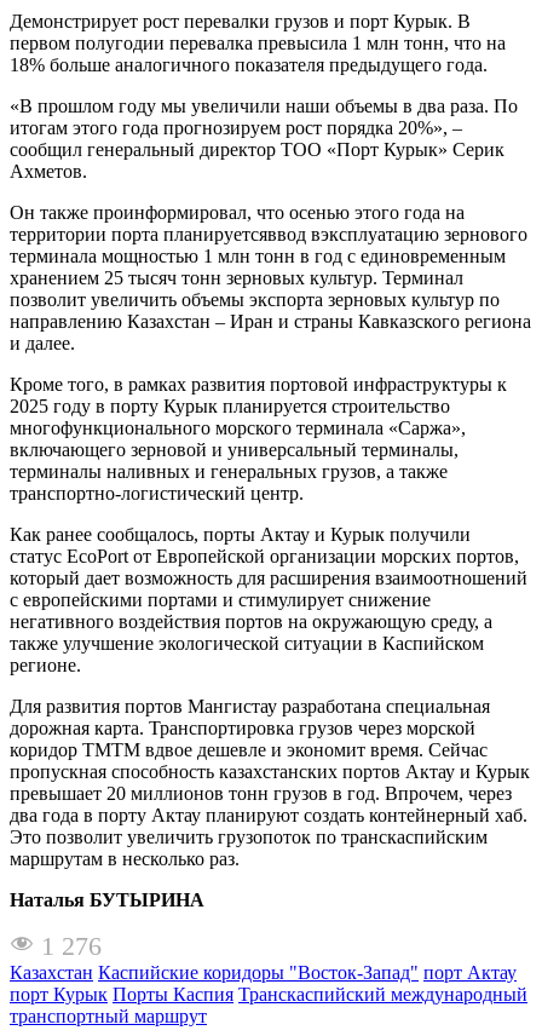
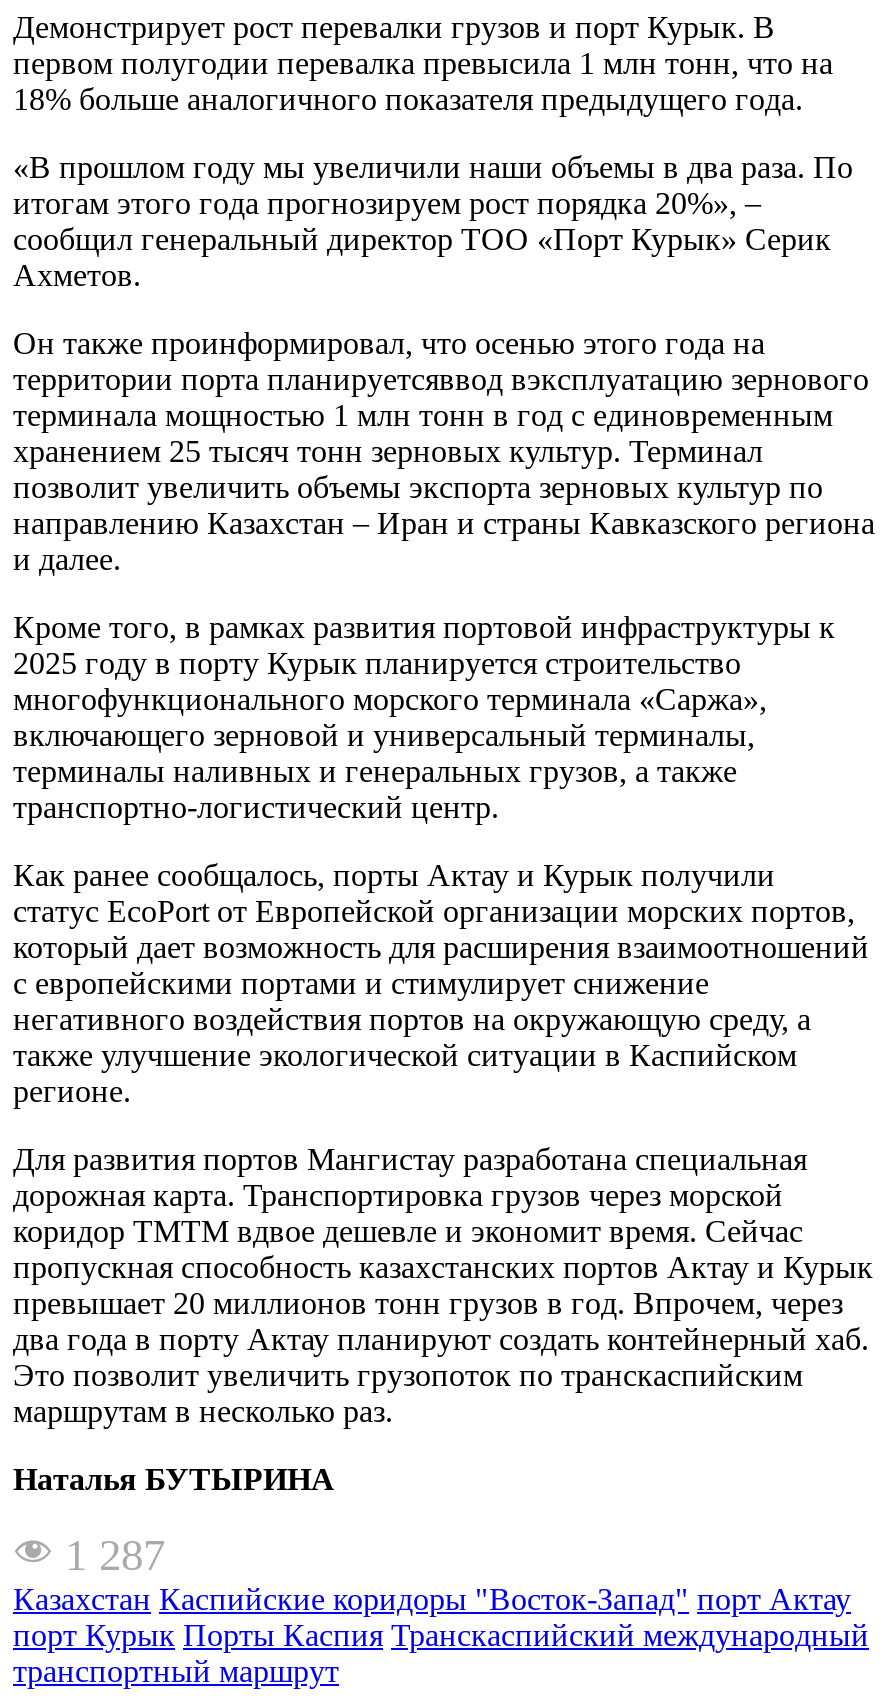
[41,930,102,960] 1 276 -> [65,1529,165,1579] 1 287

